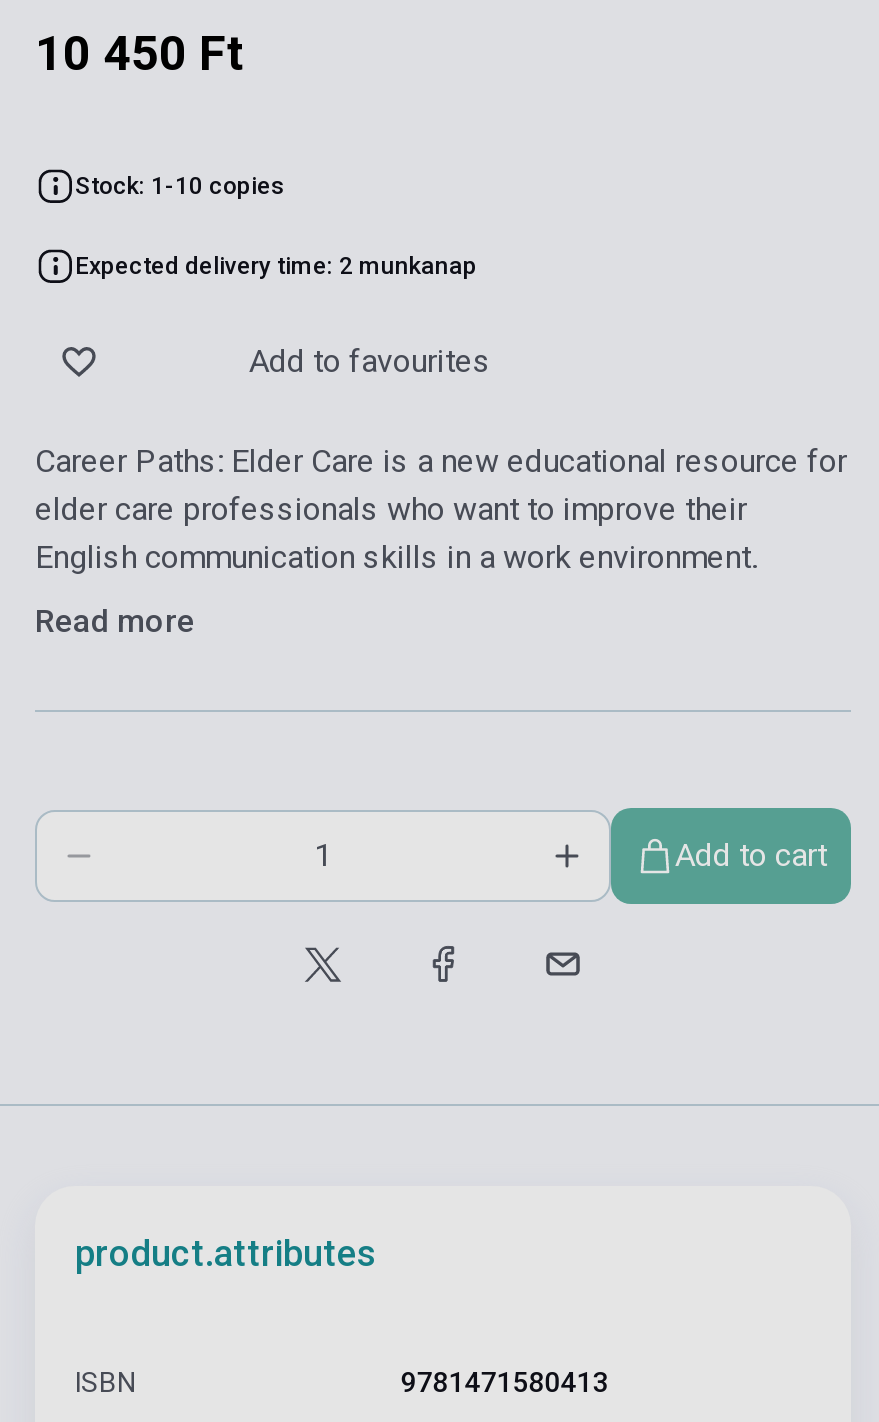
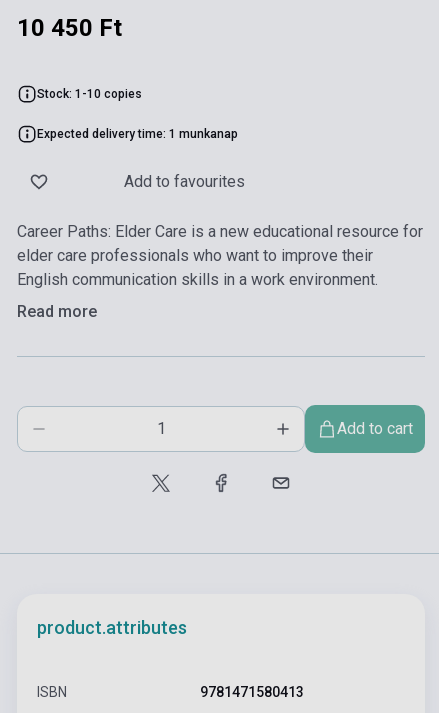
[75,252,477,280] Expected delivery time: 2 munkanap -> [37,127,238,141] Expected delivery time: 1 munkanap

